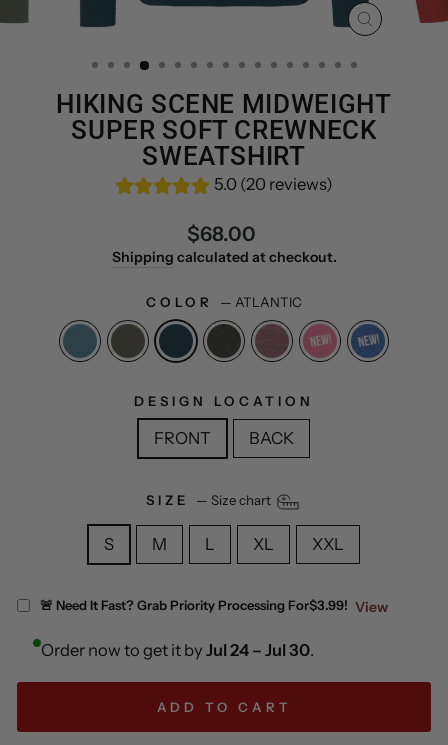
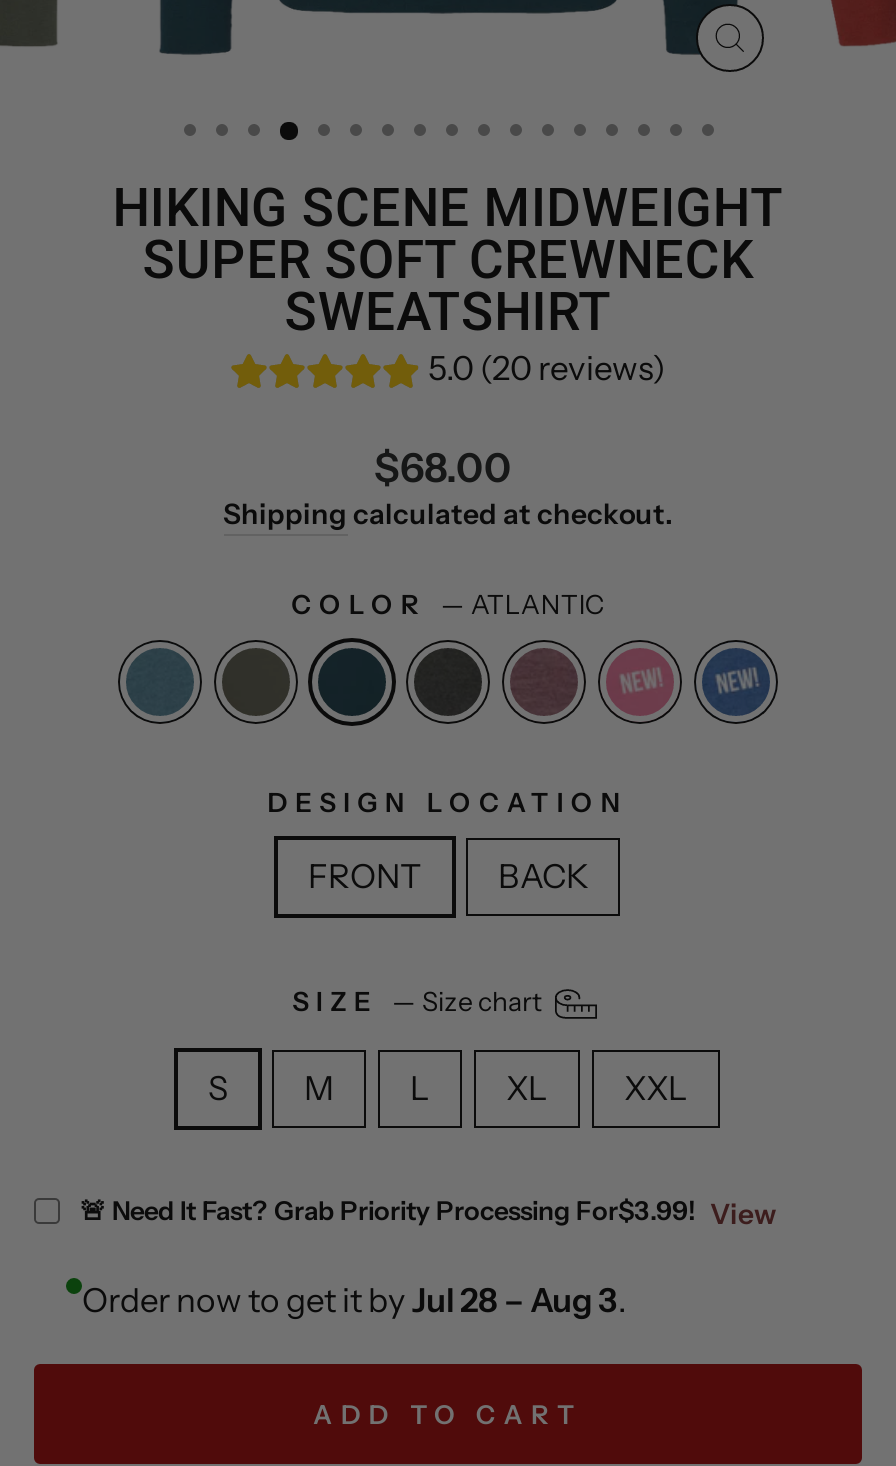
[41,640,314,660] Order now to get it by Jul 24 – Jul 30. -> [82,1281,626,1321] Order now to get it by Jul 28 – Aug 3.

